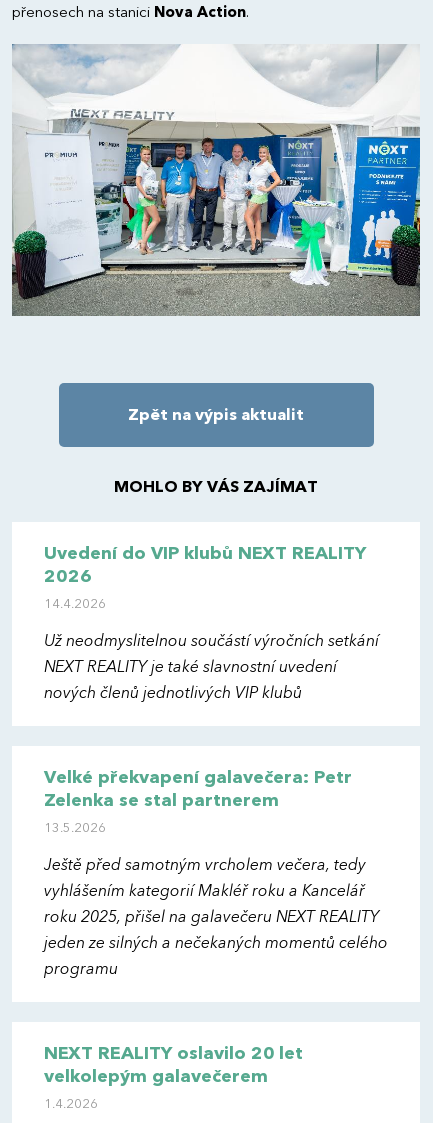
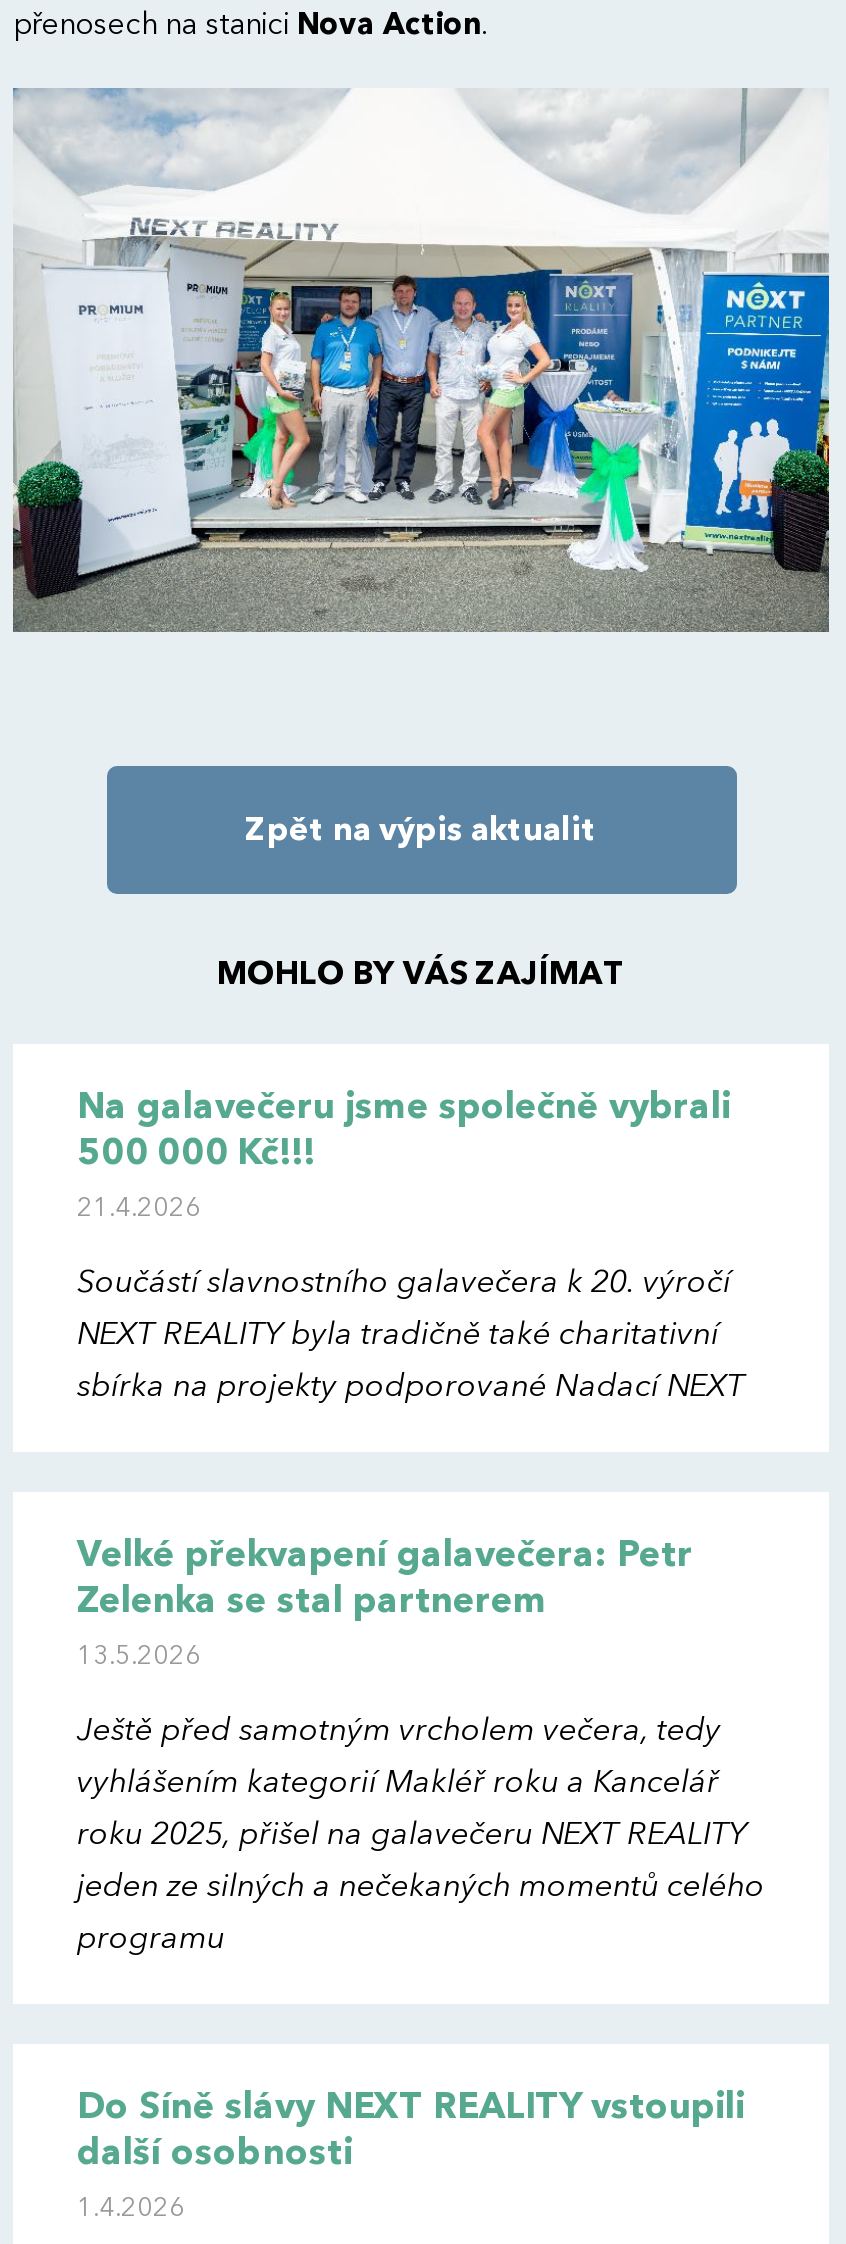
[44,541,366,613] Uvedení do VIP klubů NEXT REALITY | 2026 | 14.4.2026 -> [77,1082,731,1226] Na galavečeru jsme společně vybrali | 500 000 Kč!!! | 21.4.2026
[44,630,379,704] Už neodmyslitelnou součástí výročních setkání | NEXT REALITY je také slavnostní uvedení | nových členů jednotlivých VIP klubů -> [77,1260,745,1408] Součástí slavnostního galavečera k 20. výročí | NEXT REALITY byla tradičně také charitativní | sbírka na projekty podporované Nadací NEXT
[44,1041,303,1089] NEXT REALITY oslavilo 20 let | velkolepým galavečerem -> [77,2082,745,2178] Do Síně slávy NEXT REALITY vstoupili | další osobnosti

